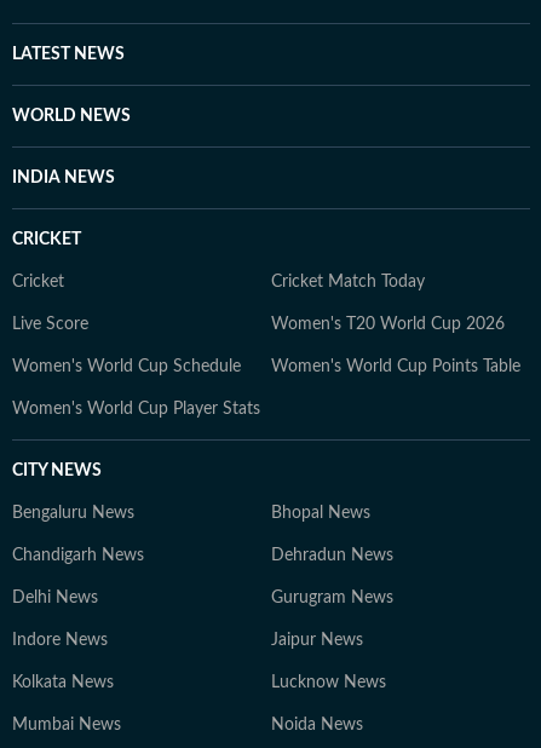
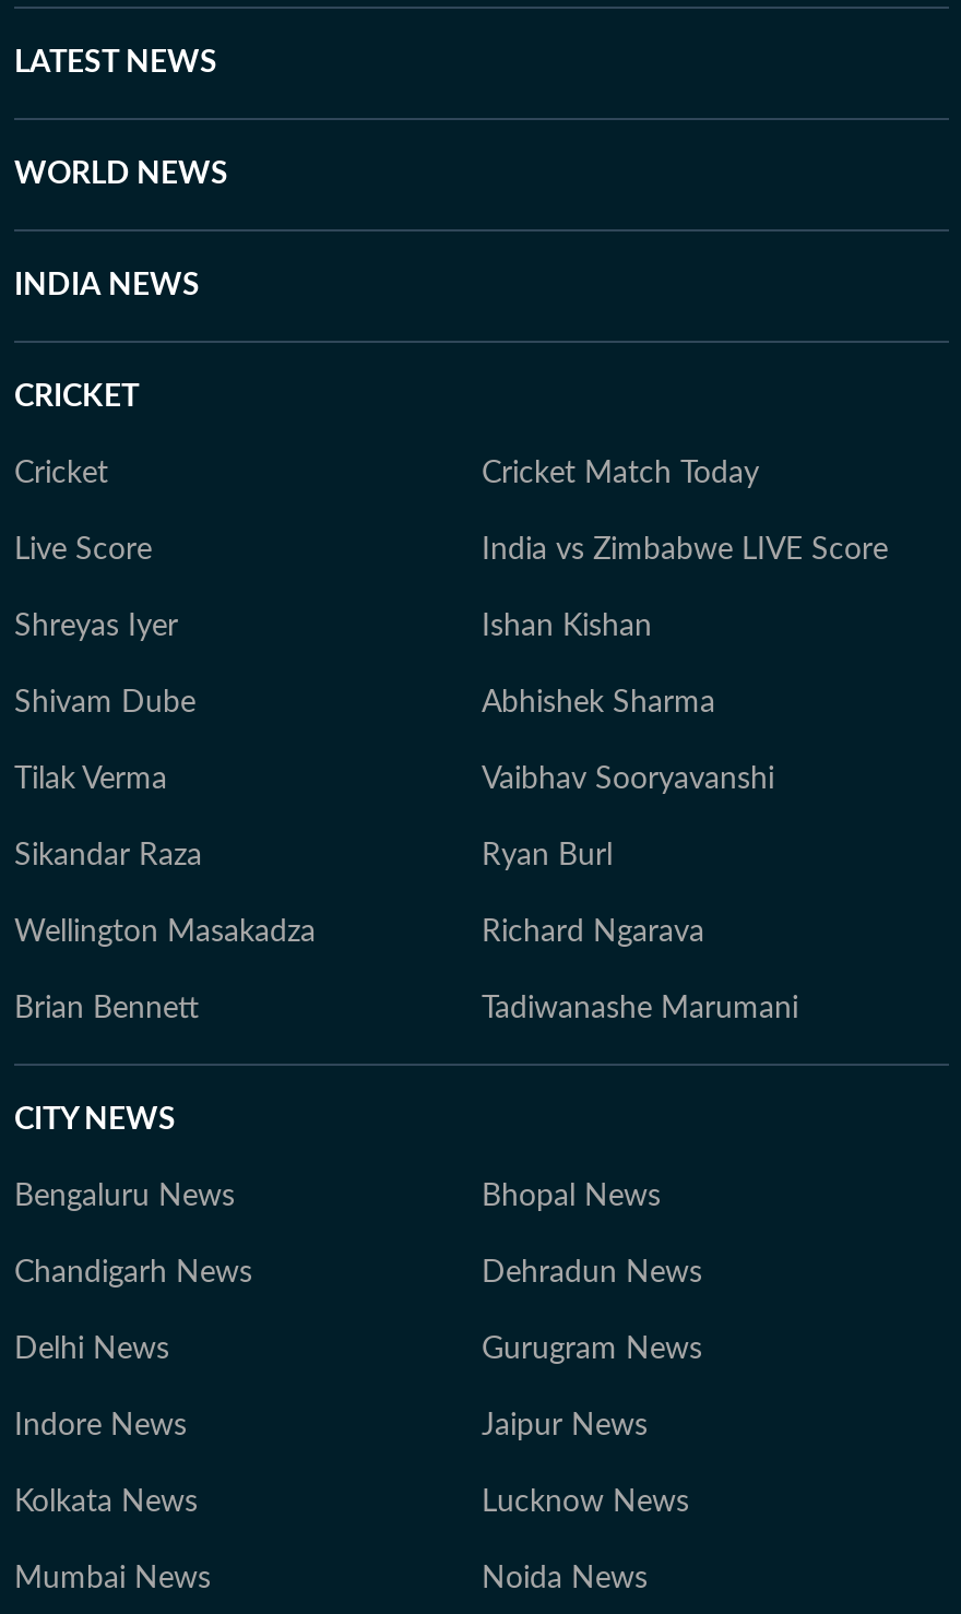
[12,316,520,418] Women's T20 World Cup 2026 | Women's World Cup Schedule | Women's World Cup Points Table | Women's World Cup Player Stats -> [14,535,888,1024] India vs Zimbabwe LIVE Score | Shreyas Iyer | Ishan Kishan | Shivam Dube | Abhishek Sharma | Tilak Verma | Vaibhav Sooryavanshi | Sikandar Raza | Ryan Burl | Wellington Masakadza | Richard Ngarava | Brian Bennett | Tadiwanashe Marumani

